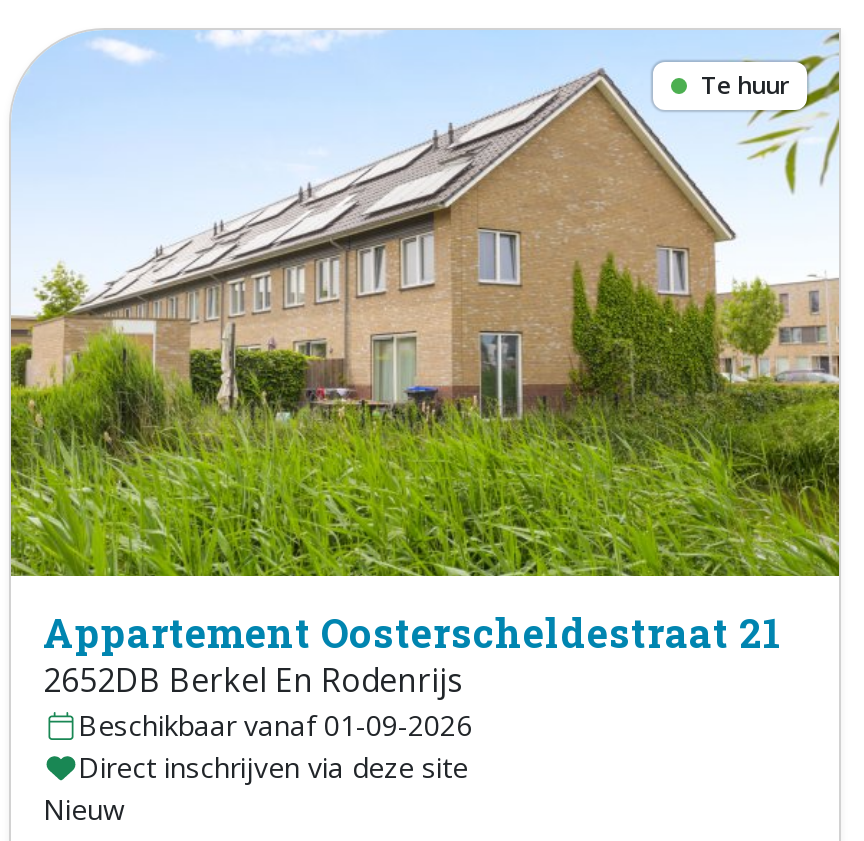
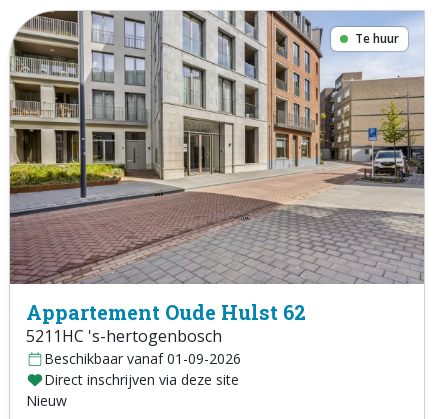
[9,30,841,702] [image] | Appartement Oosterscheldestraat 21 | 2652DB Berkel En Rodenrijs -> [9,10,425,347] [image] | Appartement Oude Hulst 62 | 5211HC 's-hertogenbosch

